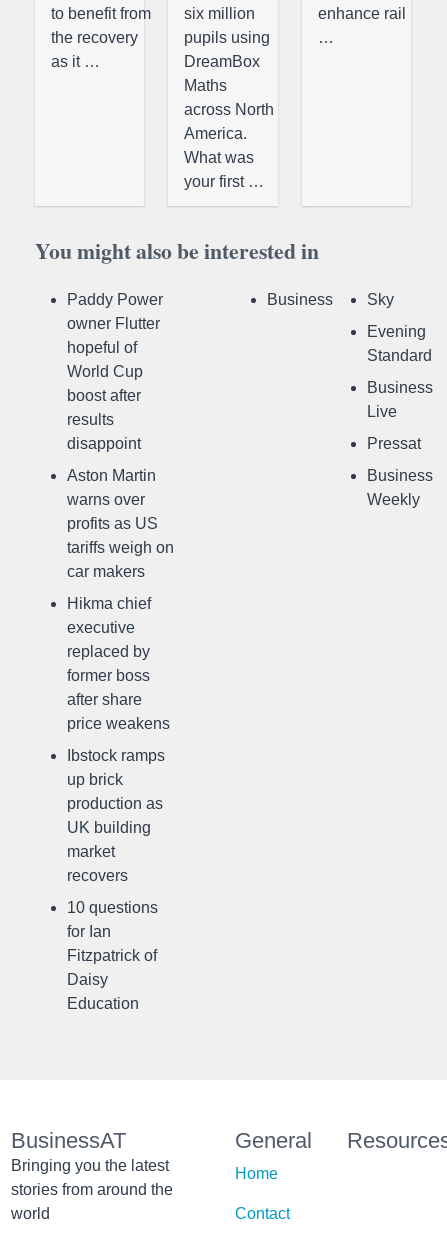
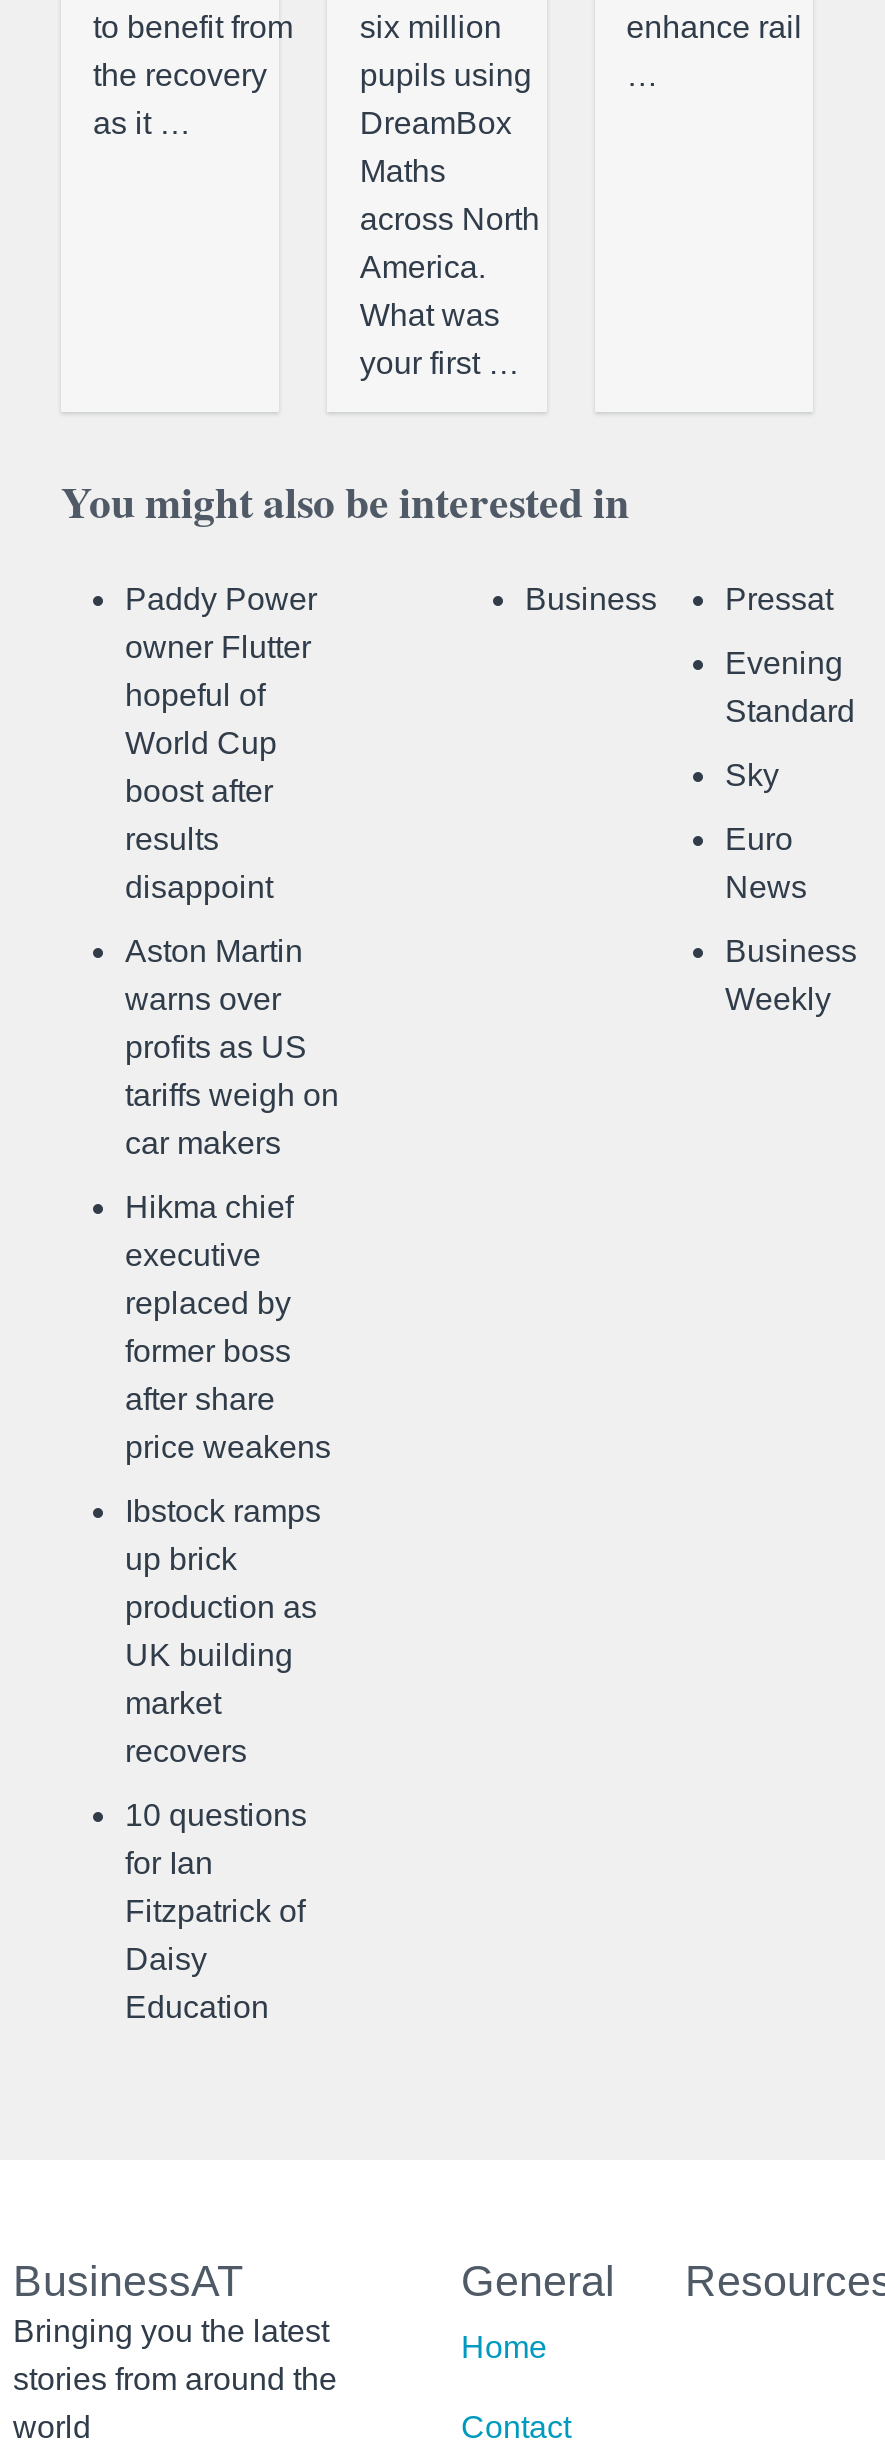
moved [367,291,394,308] -> [725,758,779,792]: Sky
[367,379,433,420] Business | Live -> none
none -> [725,822,807,904] Euro | News
moved [367,435,421,452] -> [725,582,833,616]: Pressat

